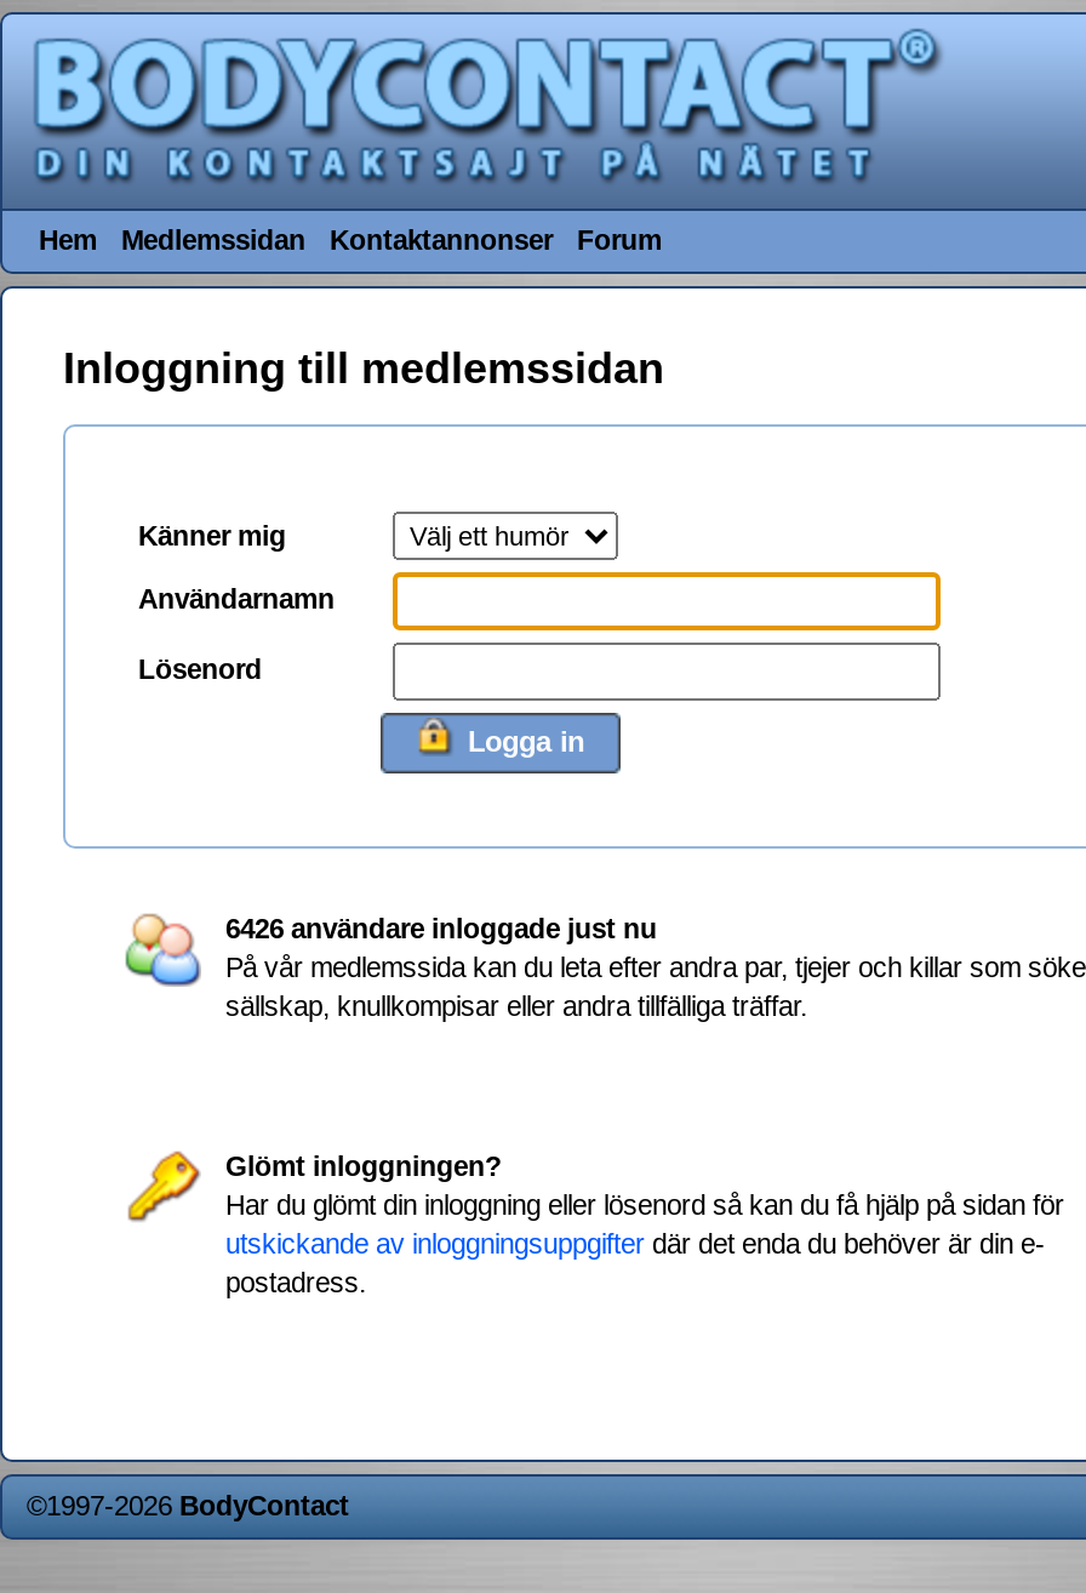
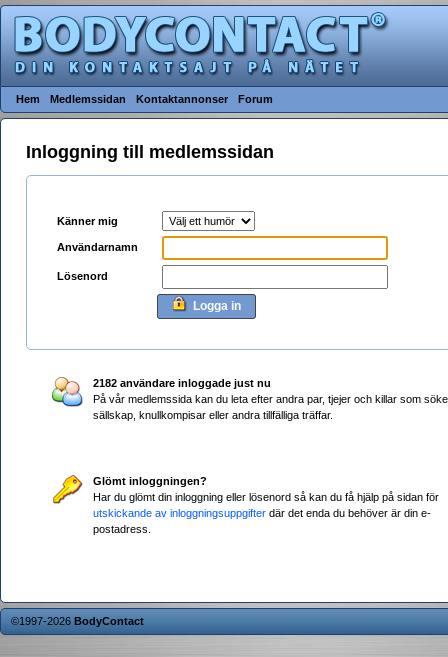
[225,914,657,943] 6426 användare inloggade just nu -> [93,377,271,389] 2182 användare inloggade just nu

